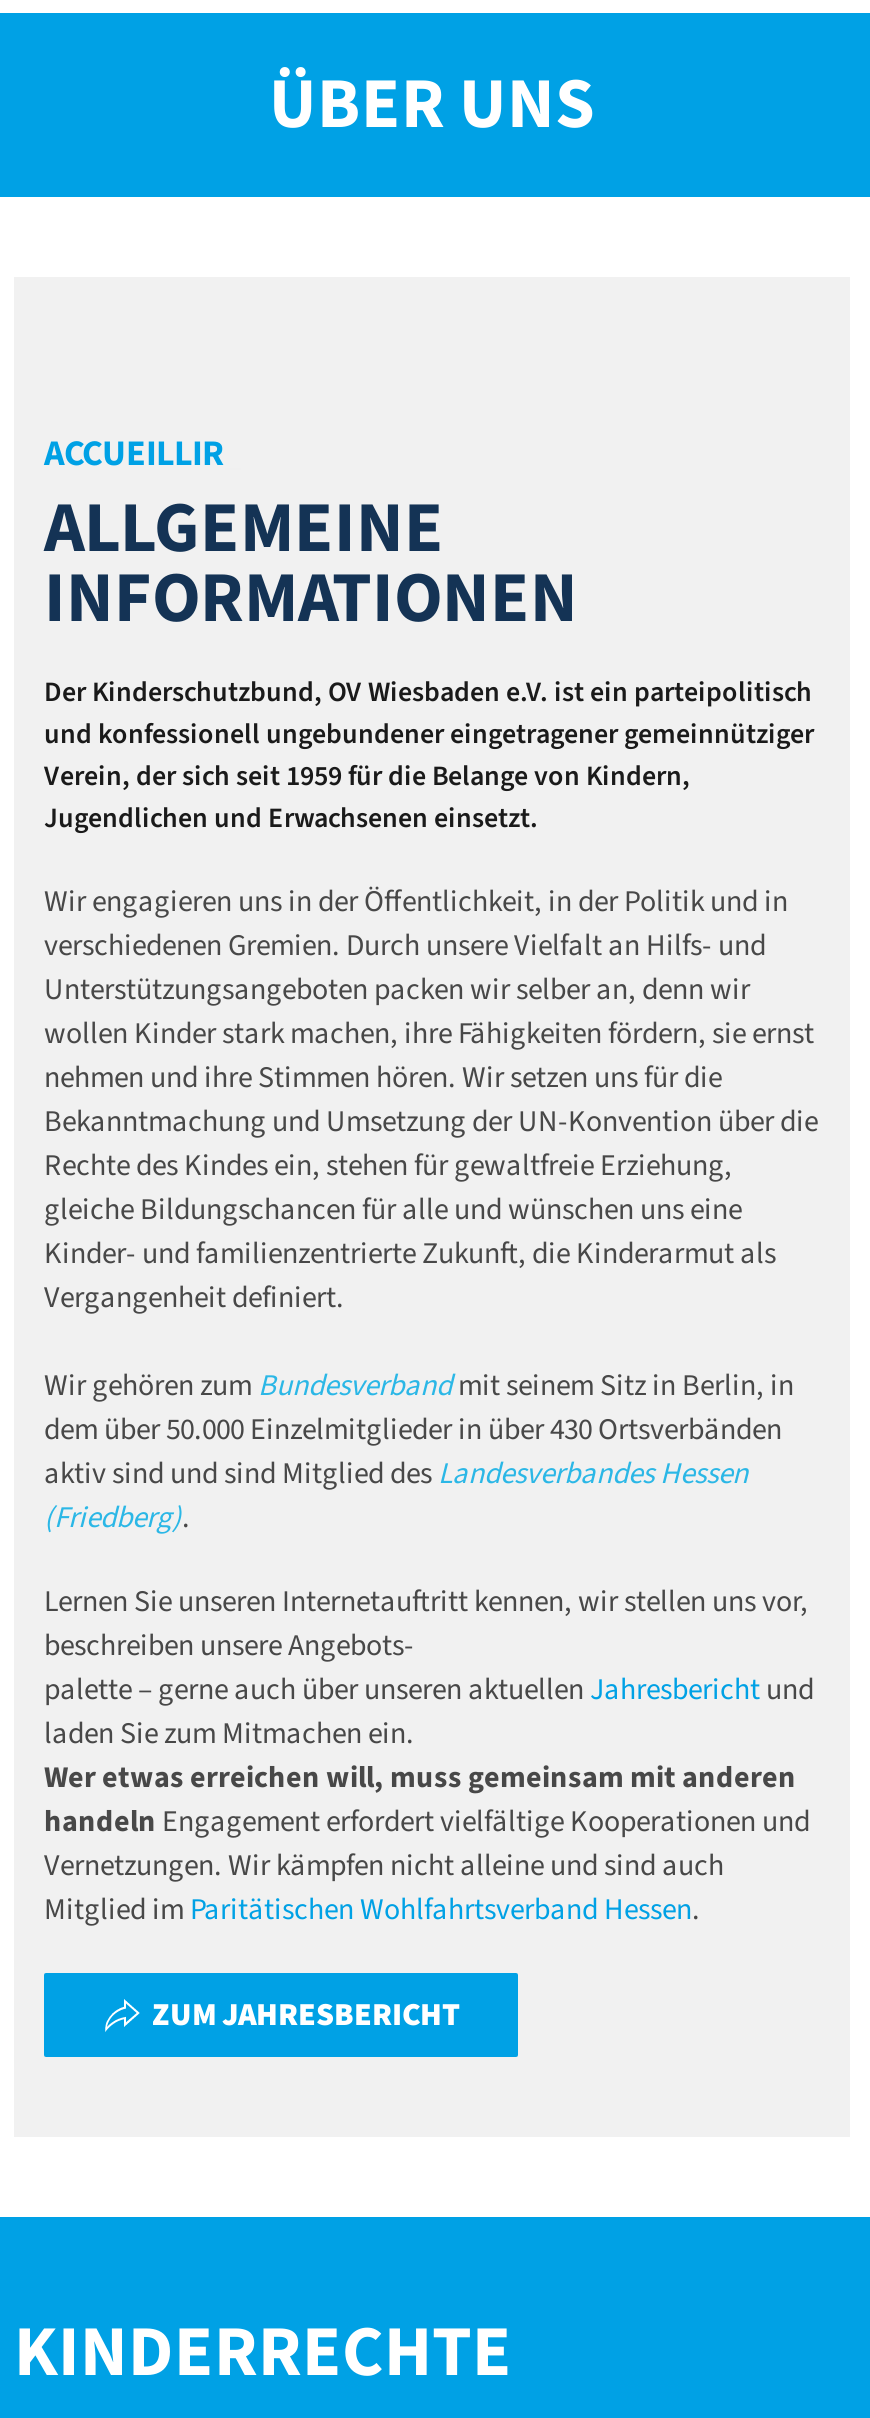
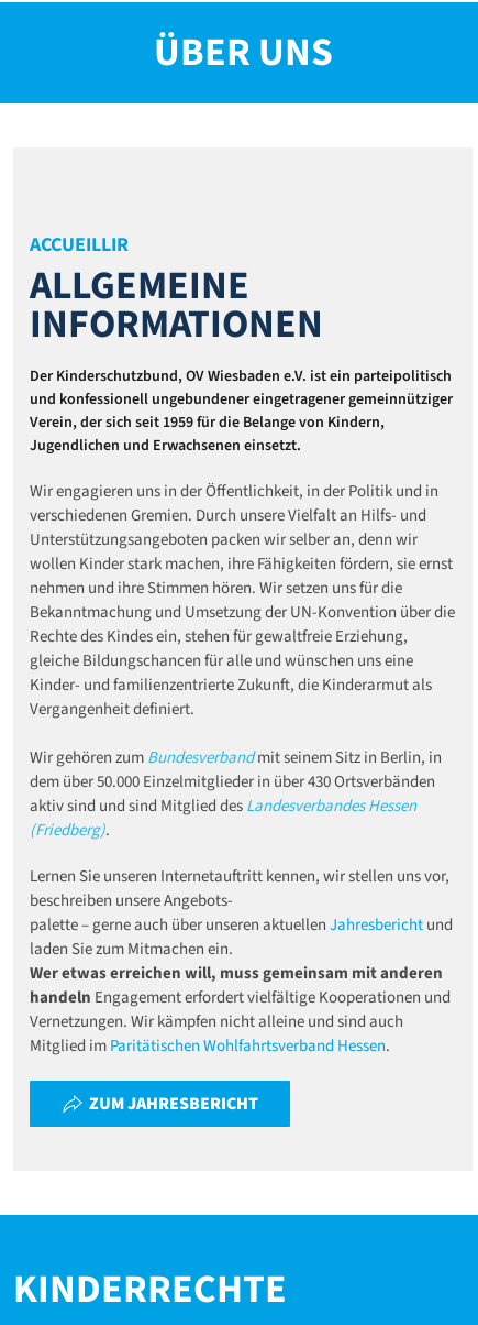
[44,430,120,480] ACC_ -> [30,231,138,258] ACCUEILLIR_

